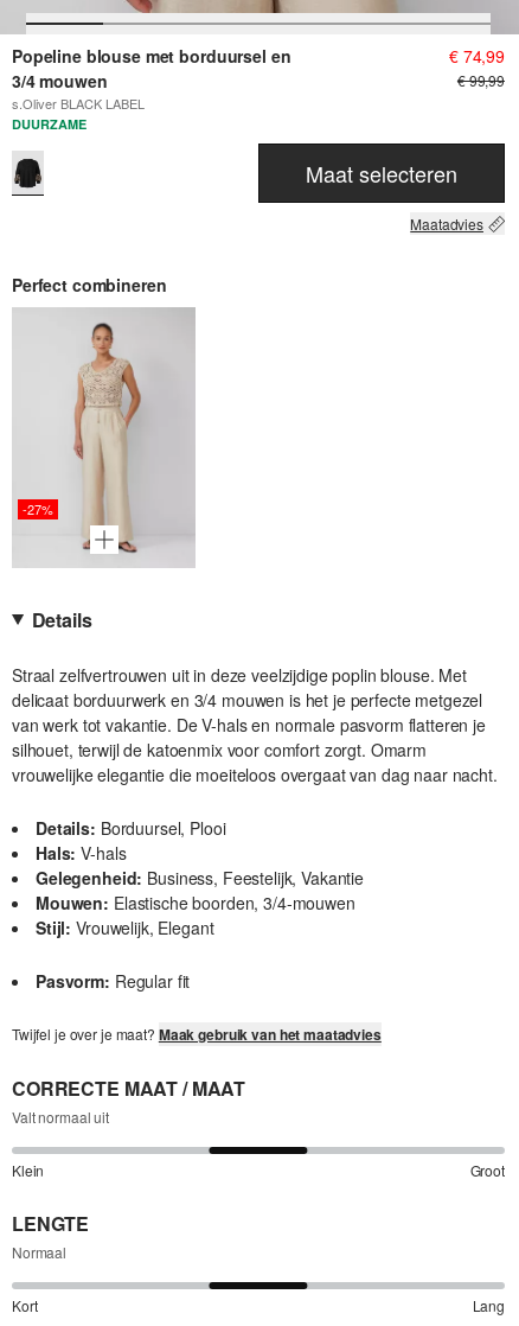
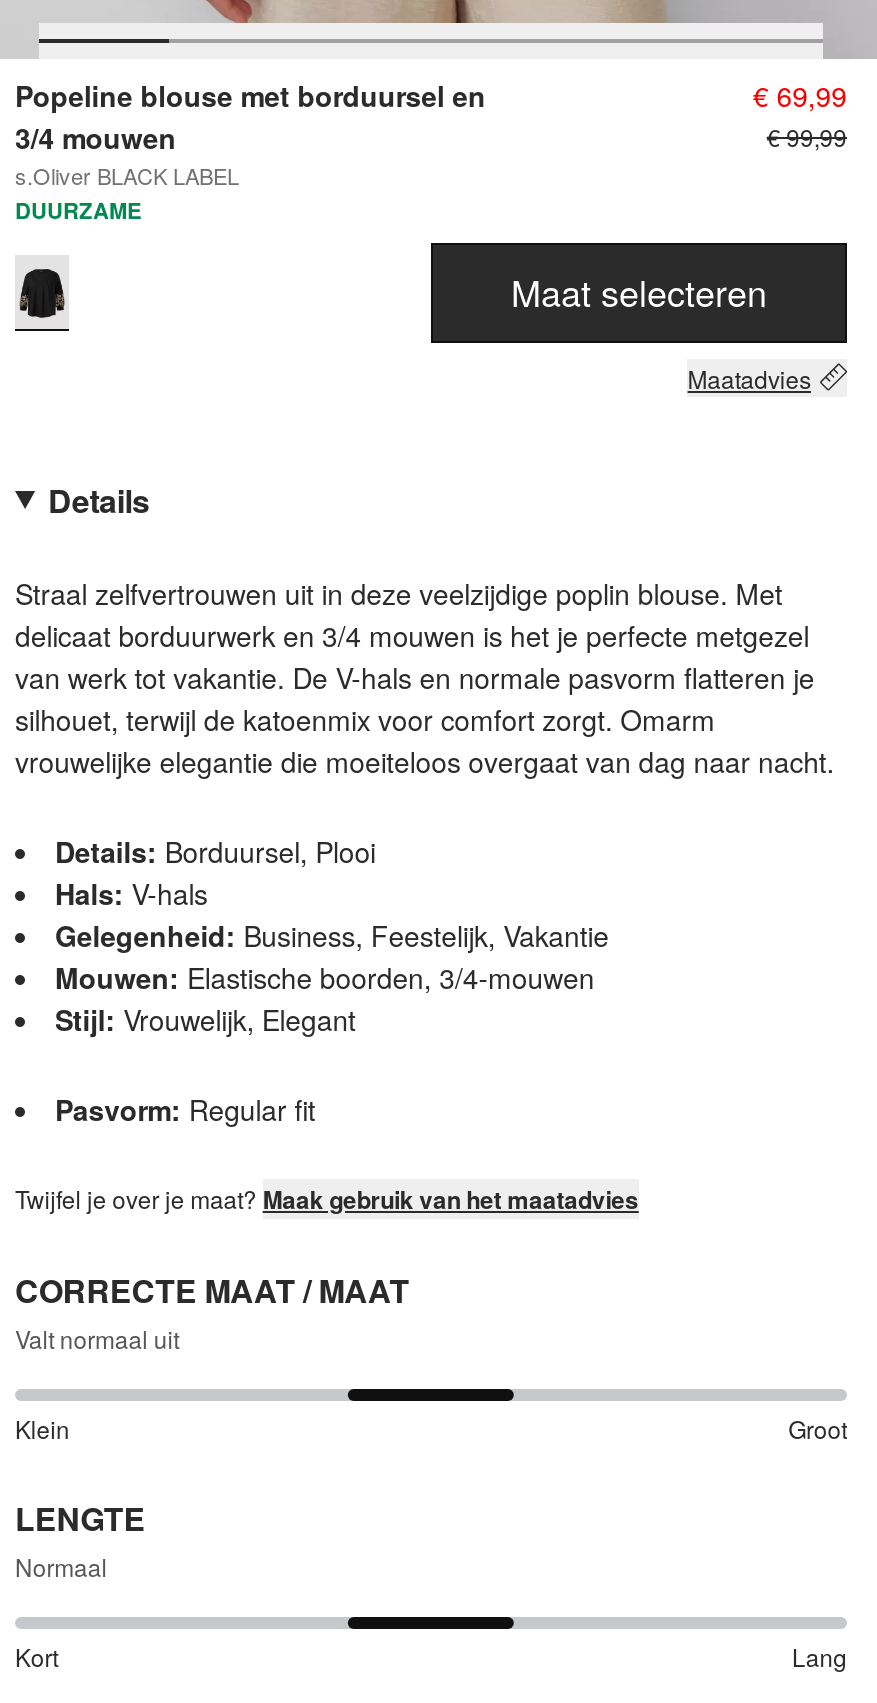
[449,44,505,68] € 74,99 -> [753,74,847,114] € 69,99
[12,273,166,297] Perfect combineren -> none
[12,307,196,568] [image] | -27% -> none

